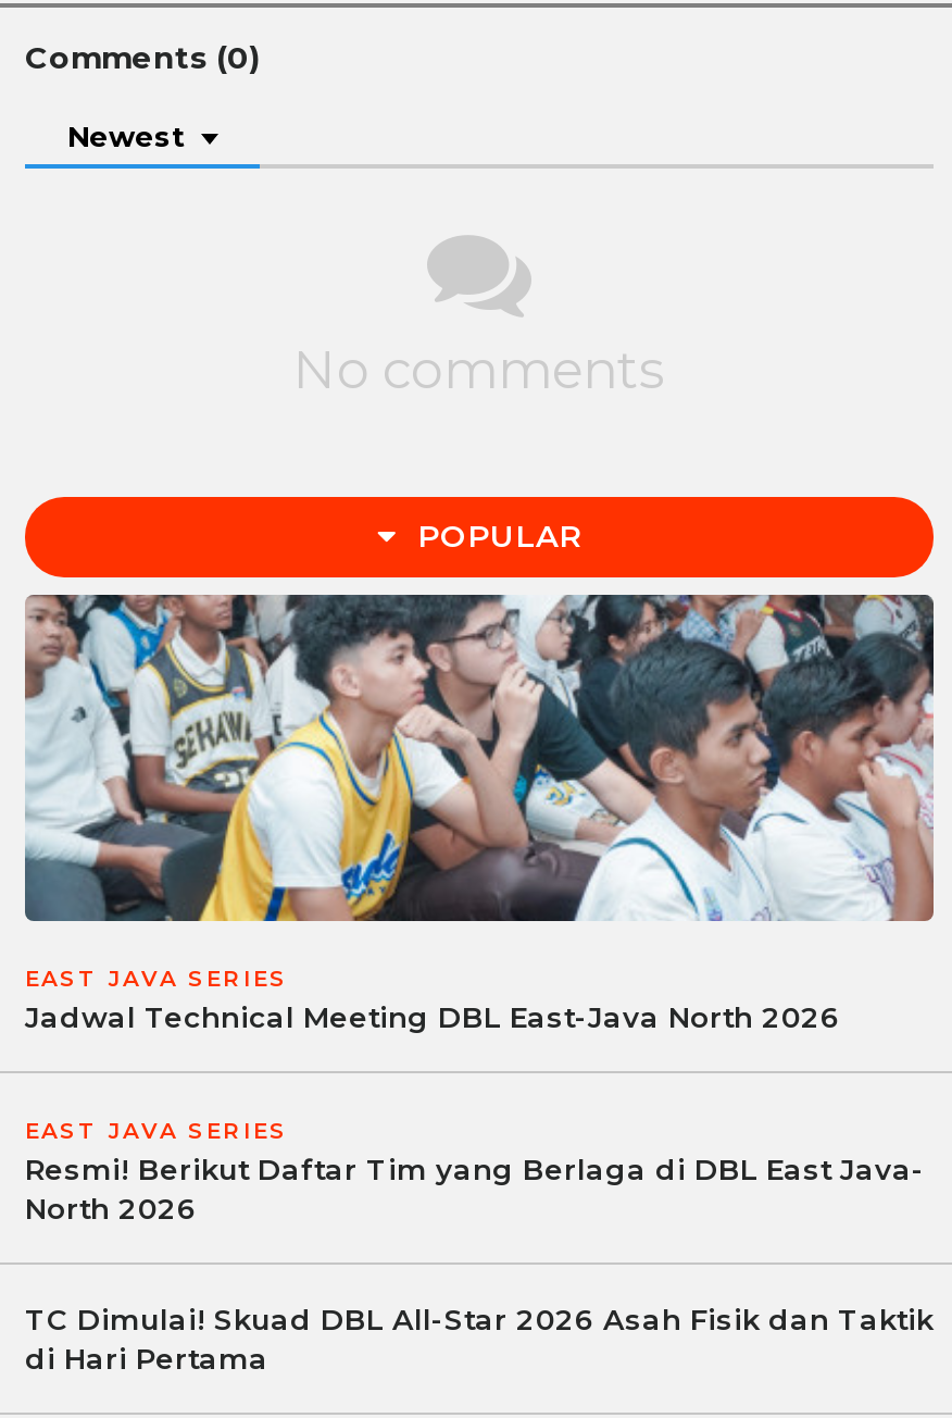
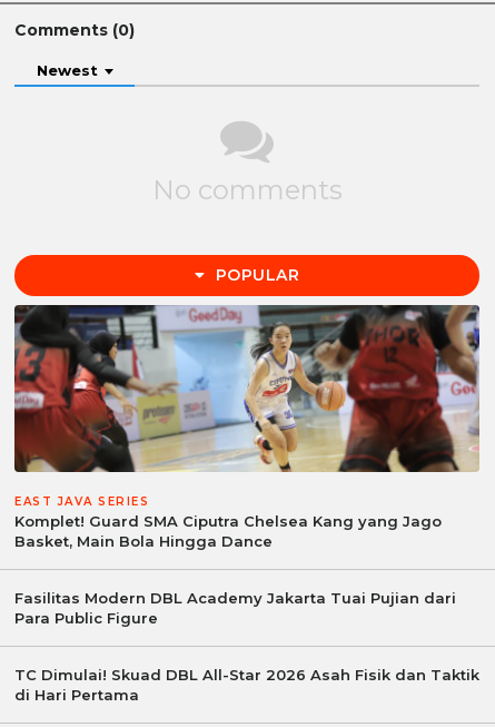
[23,593,936,1034] [image] | Jadwal Technical Meeting DBL East-Java North 2026 -> [13,304,481,550] [image] | Komplet! Guard SMA Ciputra Chelsea Kang yang Jago | Basket, Main Bola Hingga Dance
[25,1117,925,1226] EAST JAVA SERIES | Resmi! Berikut Daftar Tim yang Berlaga di DBL East Java- | North 2026 -> [14,589,456,627] Fasilitas Modern DBL Academy Jakarta Tuai Pujian dari | Para Public Figure

